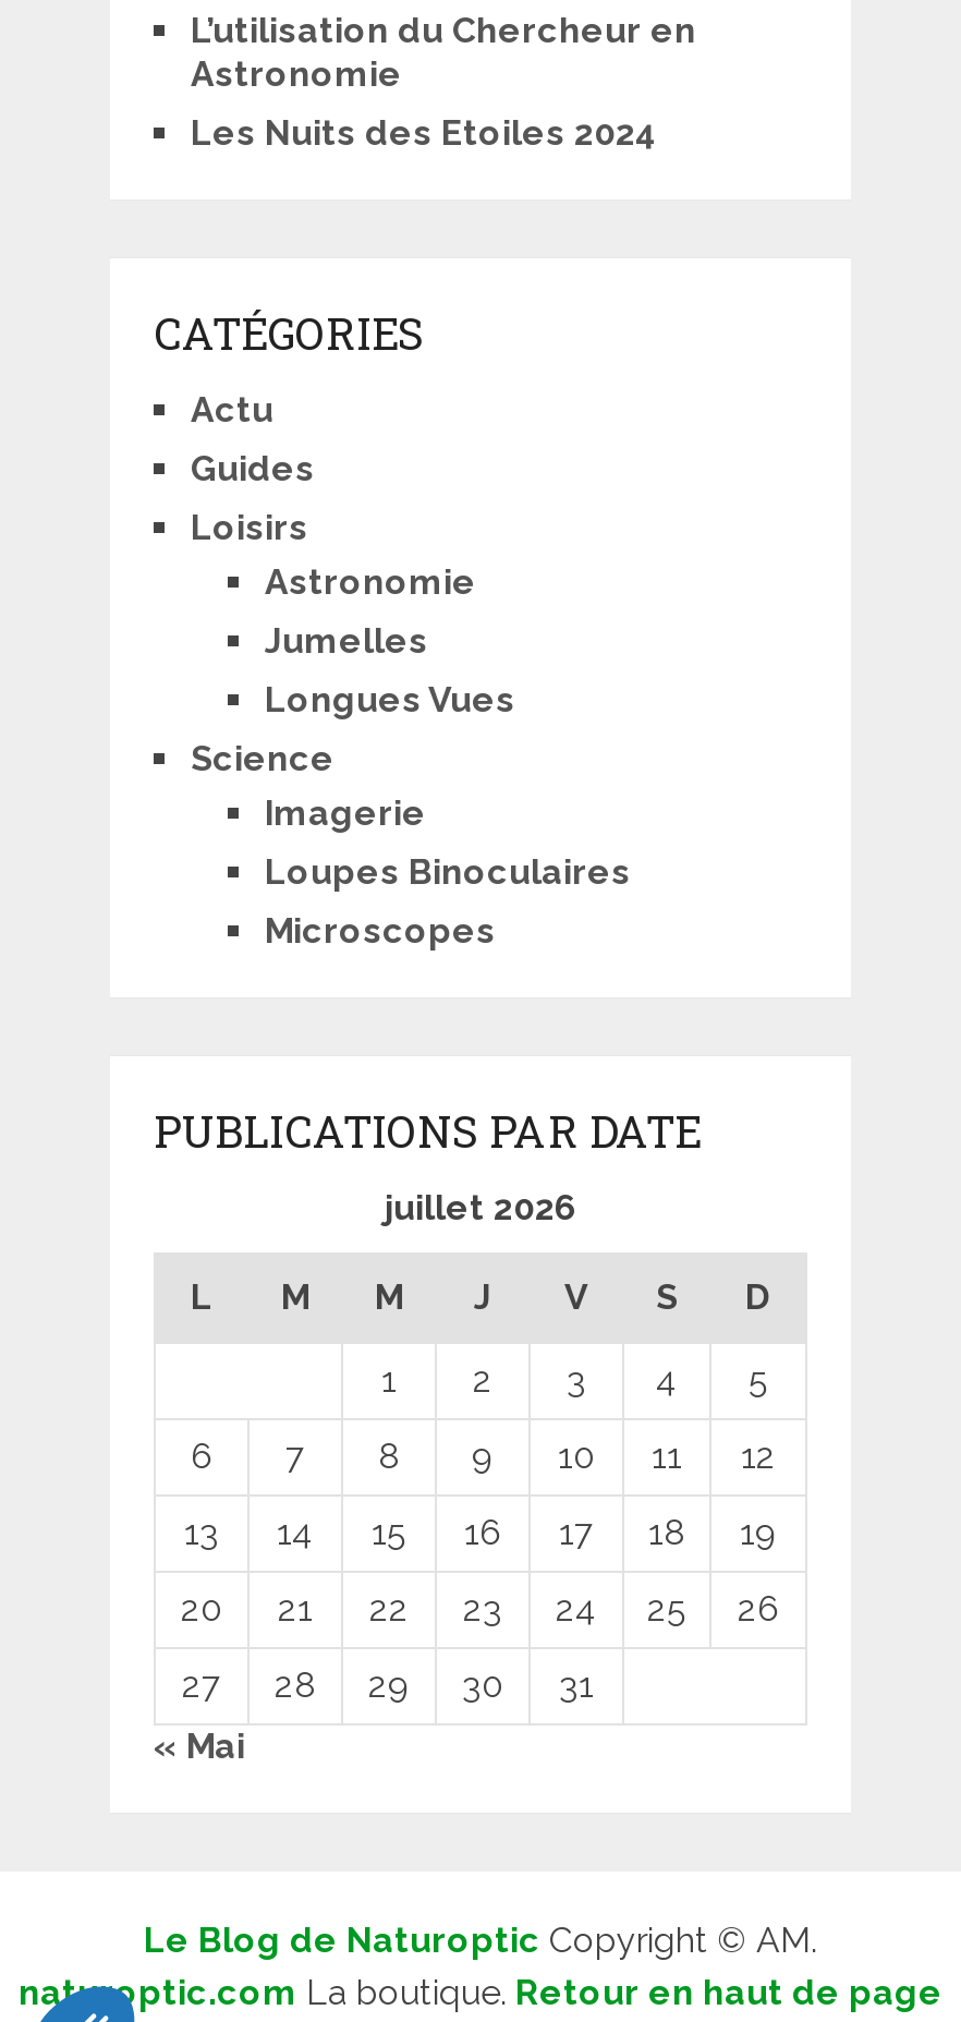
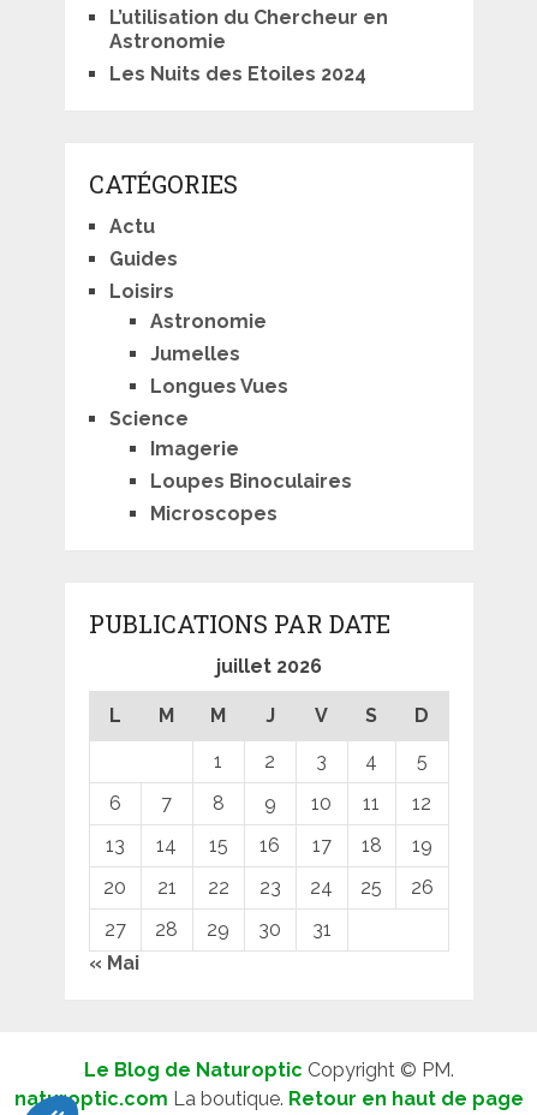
[144,1920,817,1962] Le Blog de Naturoptic Copyright © AM. -> [84,1059,454,1082] Le Blog de Naturoptic Copyright © PM.

